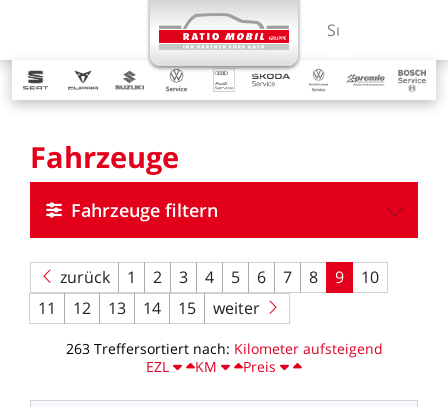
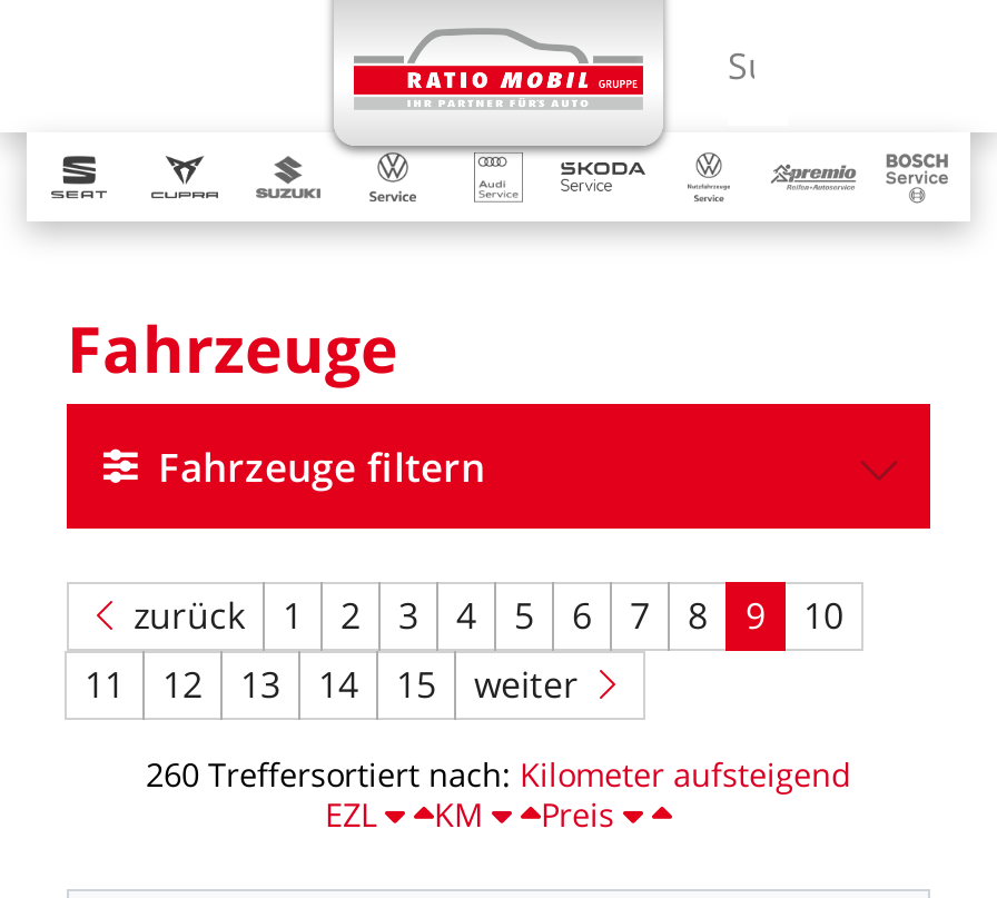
[65,339,382,358] 263 Treffersortiert nach: Kilometer aufsteigend -> [146,753,851,796] 260 Treffersortiert nach: Kilometer aufsteigend

